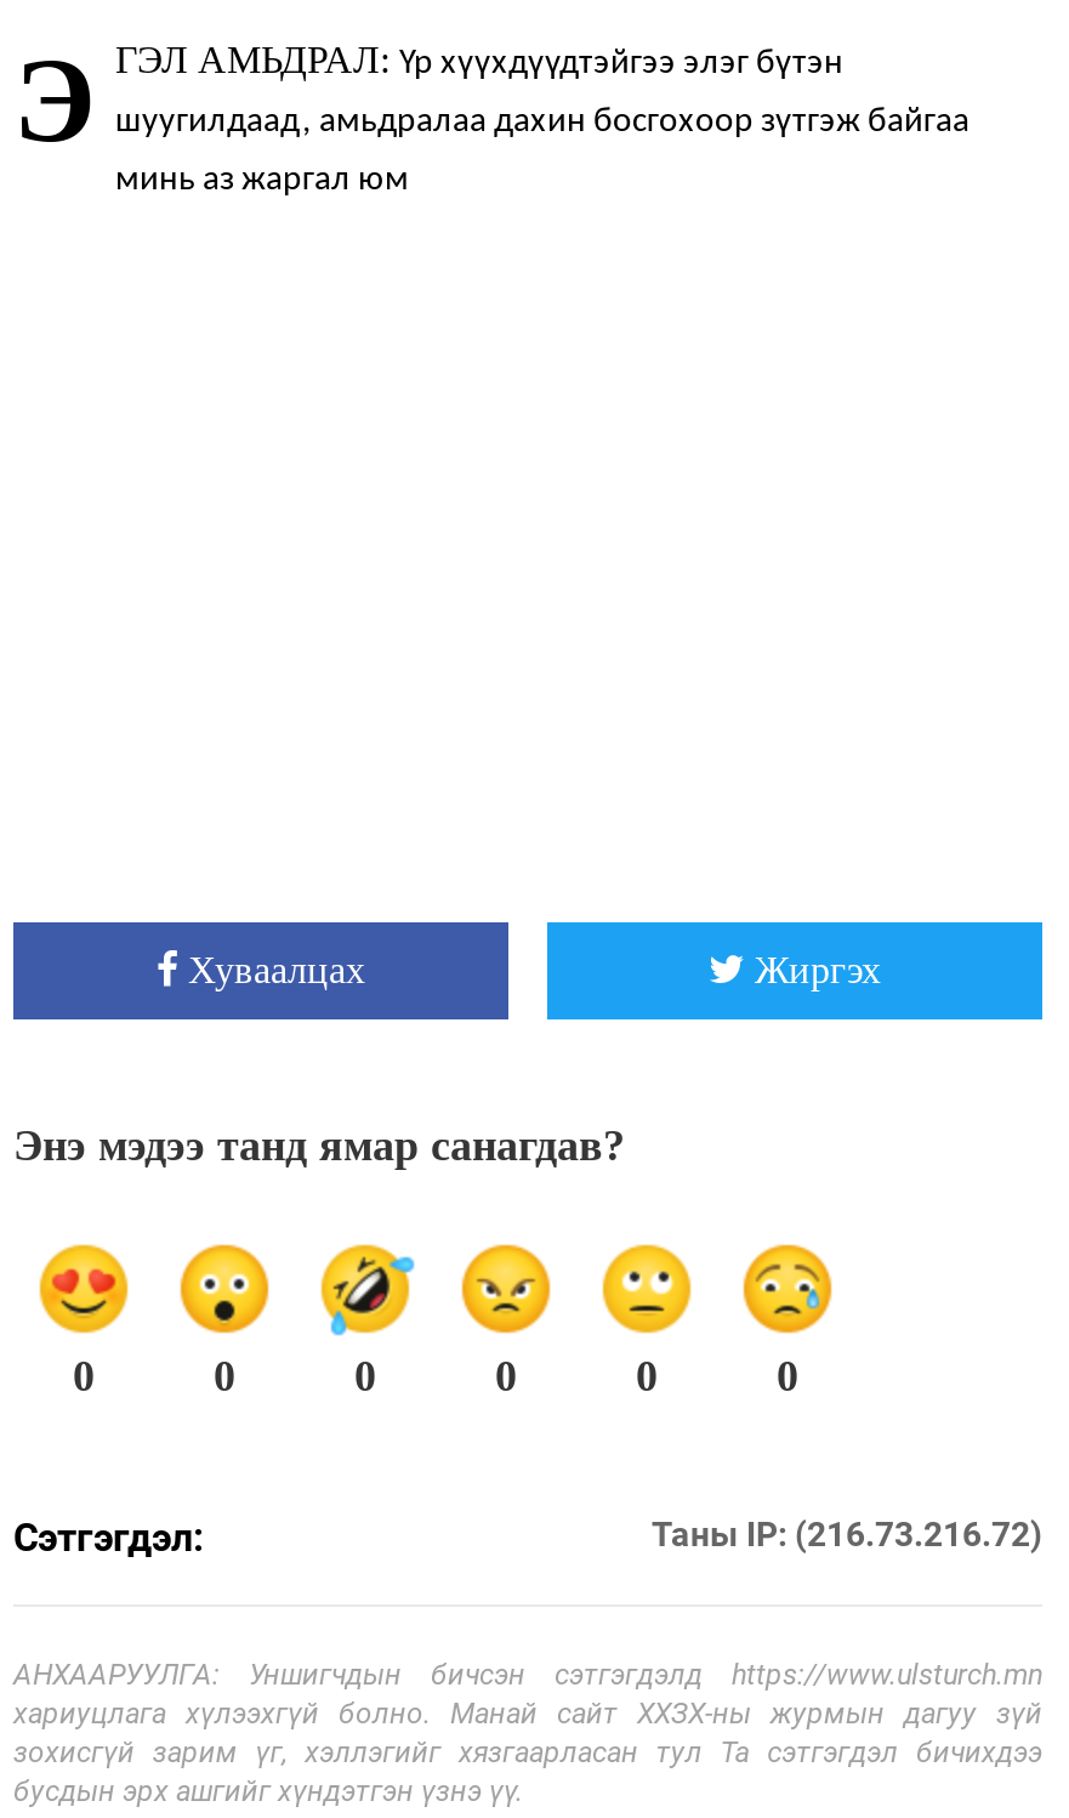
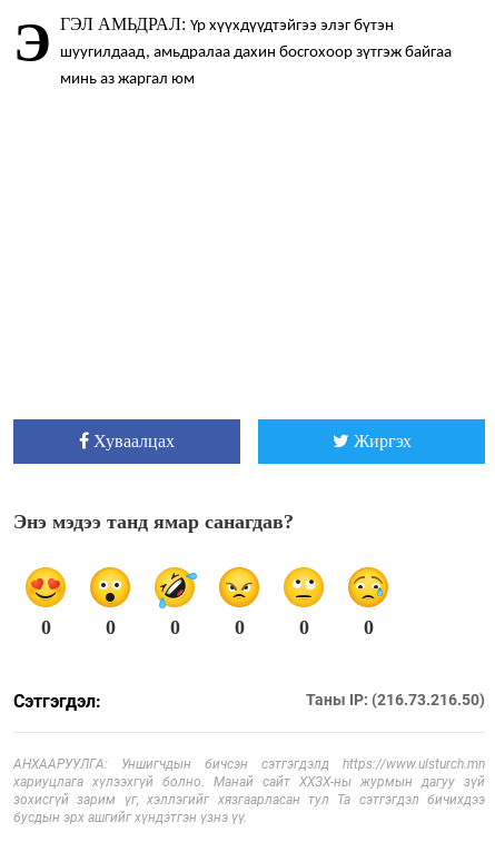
[652,1514,1042,1553] Таны IP: (216.73.216.72) -> [306,691,485,708] Таны IP: (216.73.216.50)

